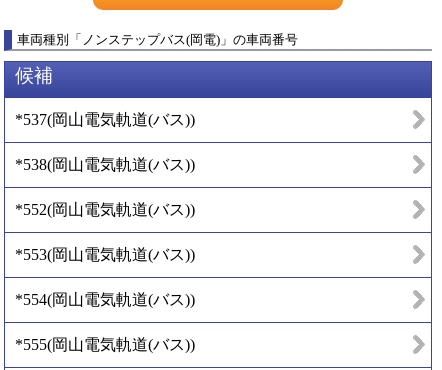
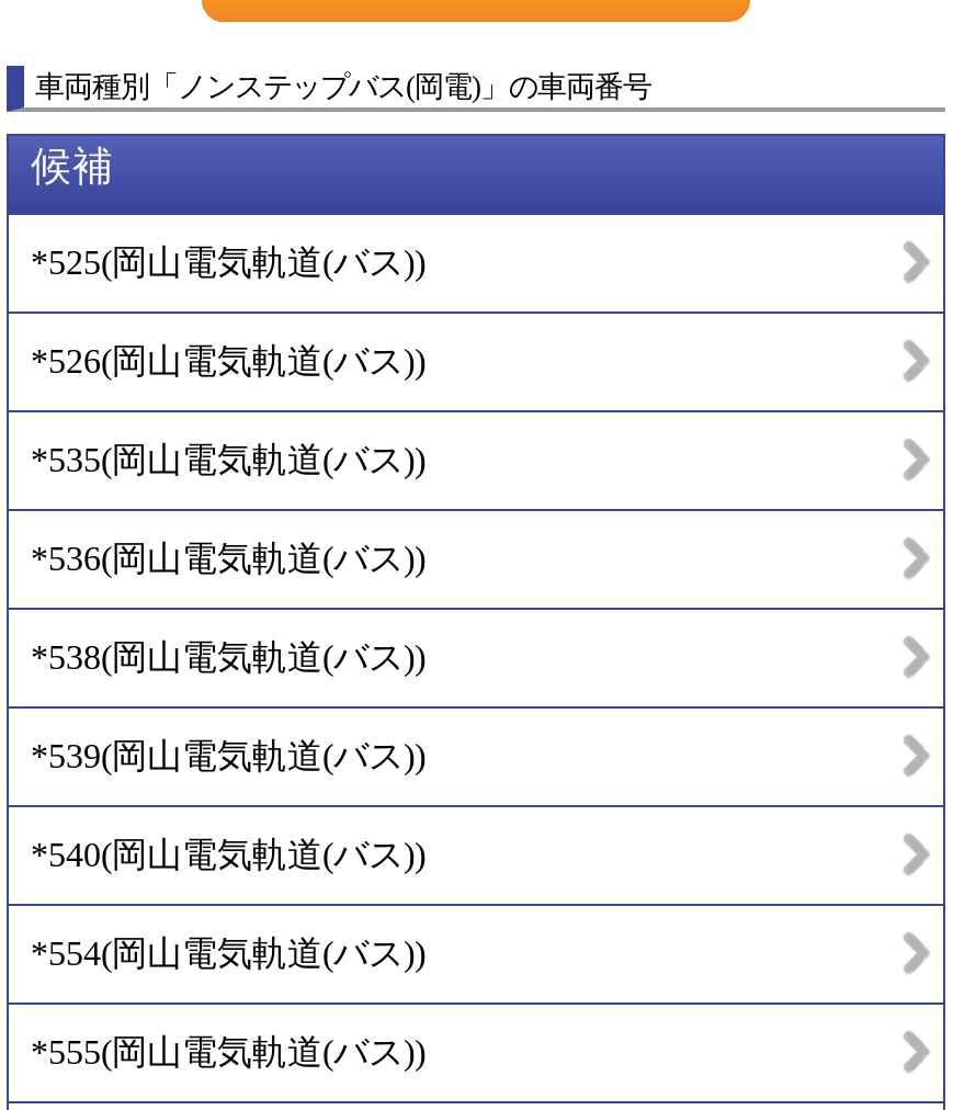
[15,111,195,128] *537(岡山電気軌道(バス)) -> [31,244,426,578] *525(岡山電気軌道(バス)) | *526(岡山電気軌道(バス)) | *535(岡山電気軌道(バス)) | *536(岡山電気軌道(バス))
[15,201,195,218] *552(岡山電気軌道(バス)) -> [31,738,426,775] *539(岡山電気軌道(バス))
[15,246,195,263] *553(岡山電気軌道(バス)) -> [31,836,426,874] *540(岡山電気軌道(バス))

